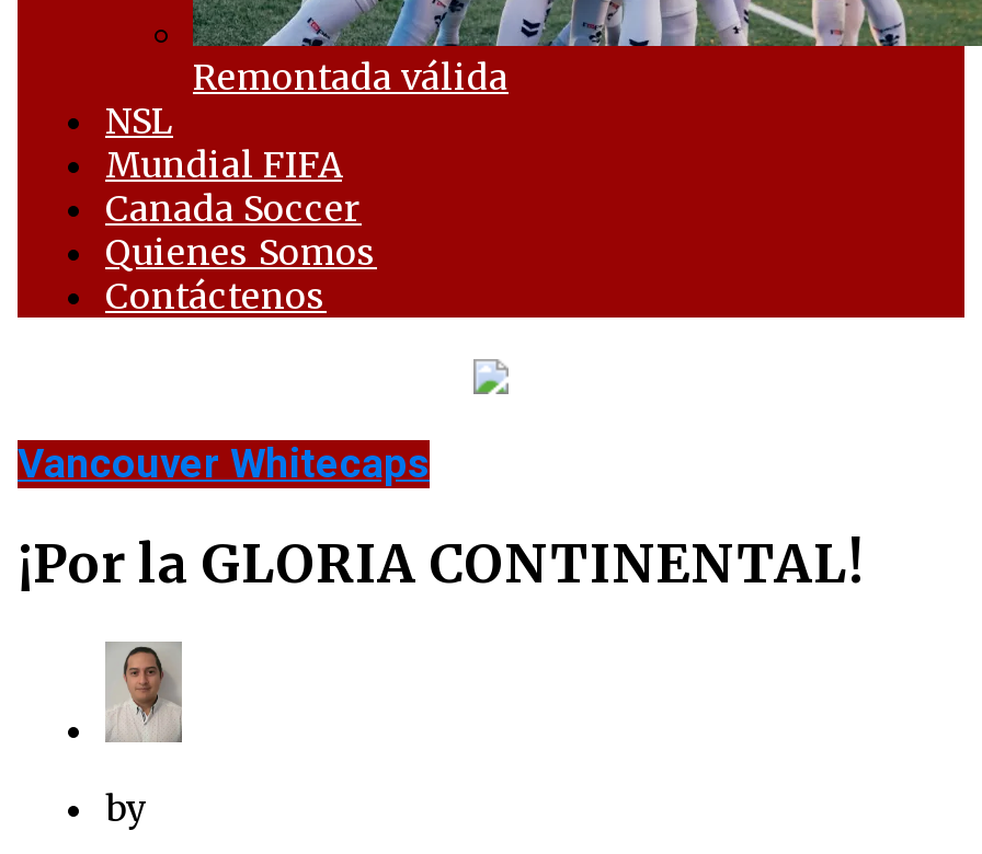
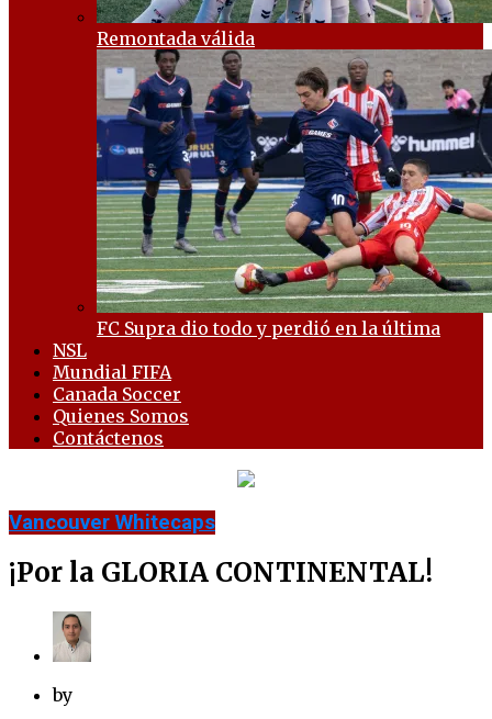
none -> [96,48,489,339] [image] | FC Supra dio todo y perdió en la última

